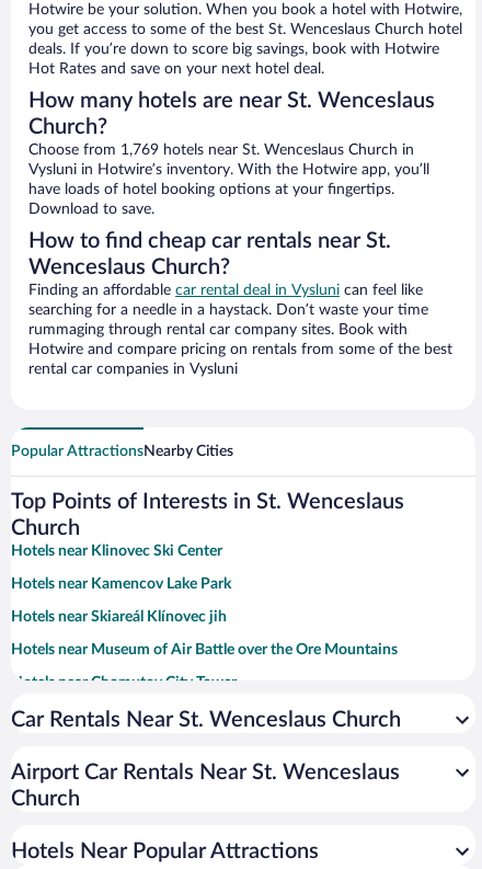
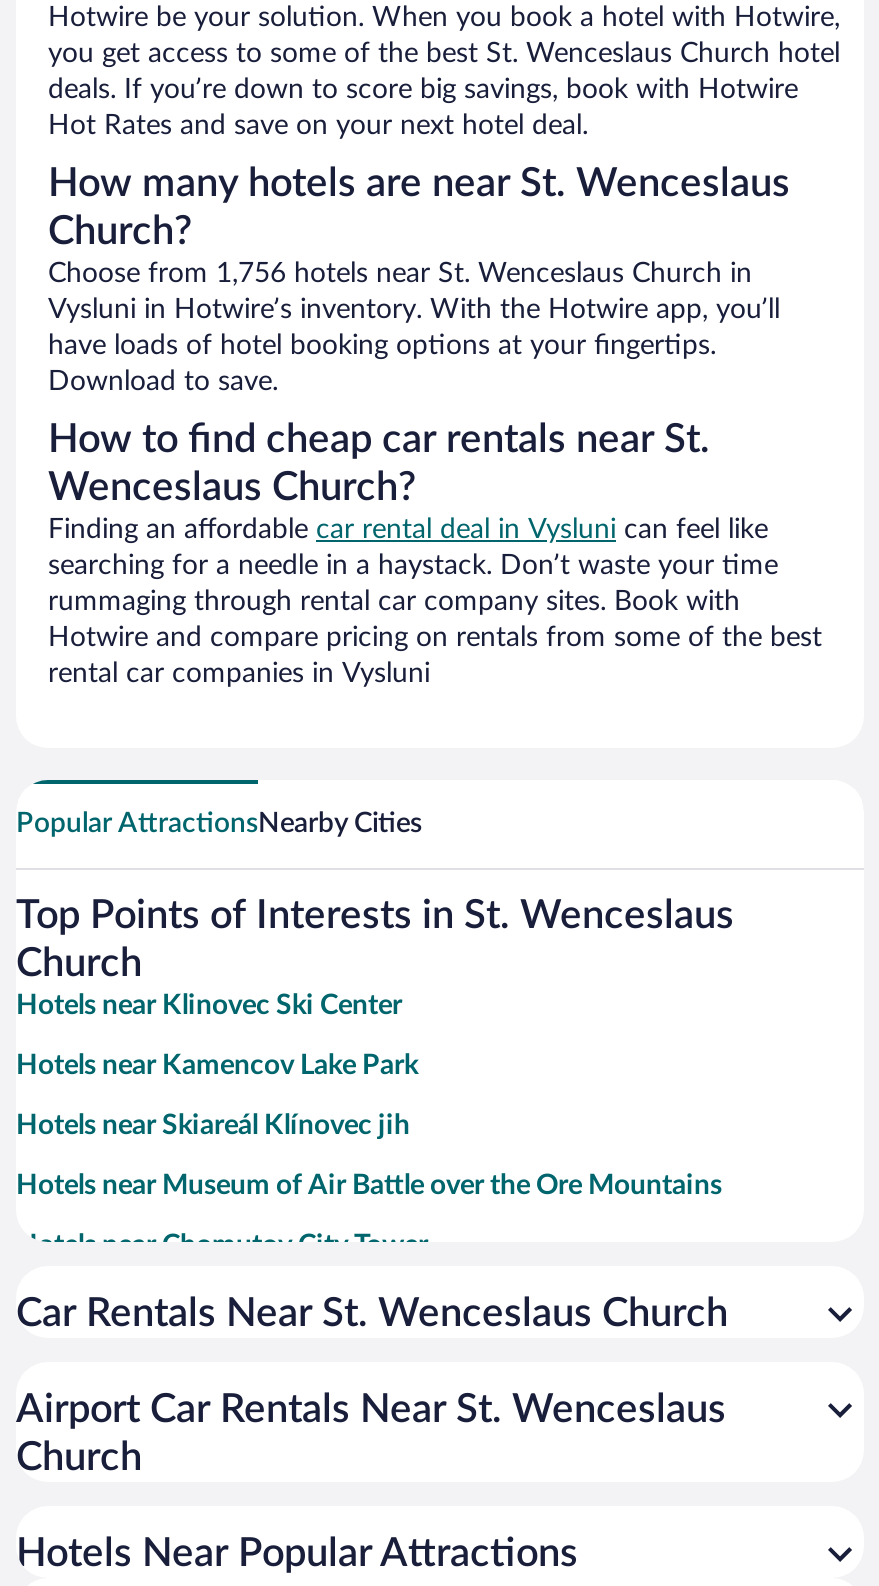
[28,143,414,158] Choose from 1,769 hotels near St. Wenceslaus Church in -> [48,260,752,288] Choose from 1,756 hotels near St. Wenceslaus Church in

